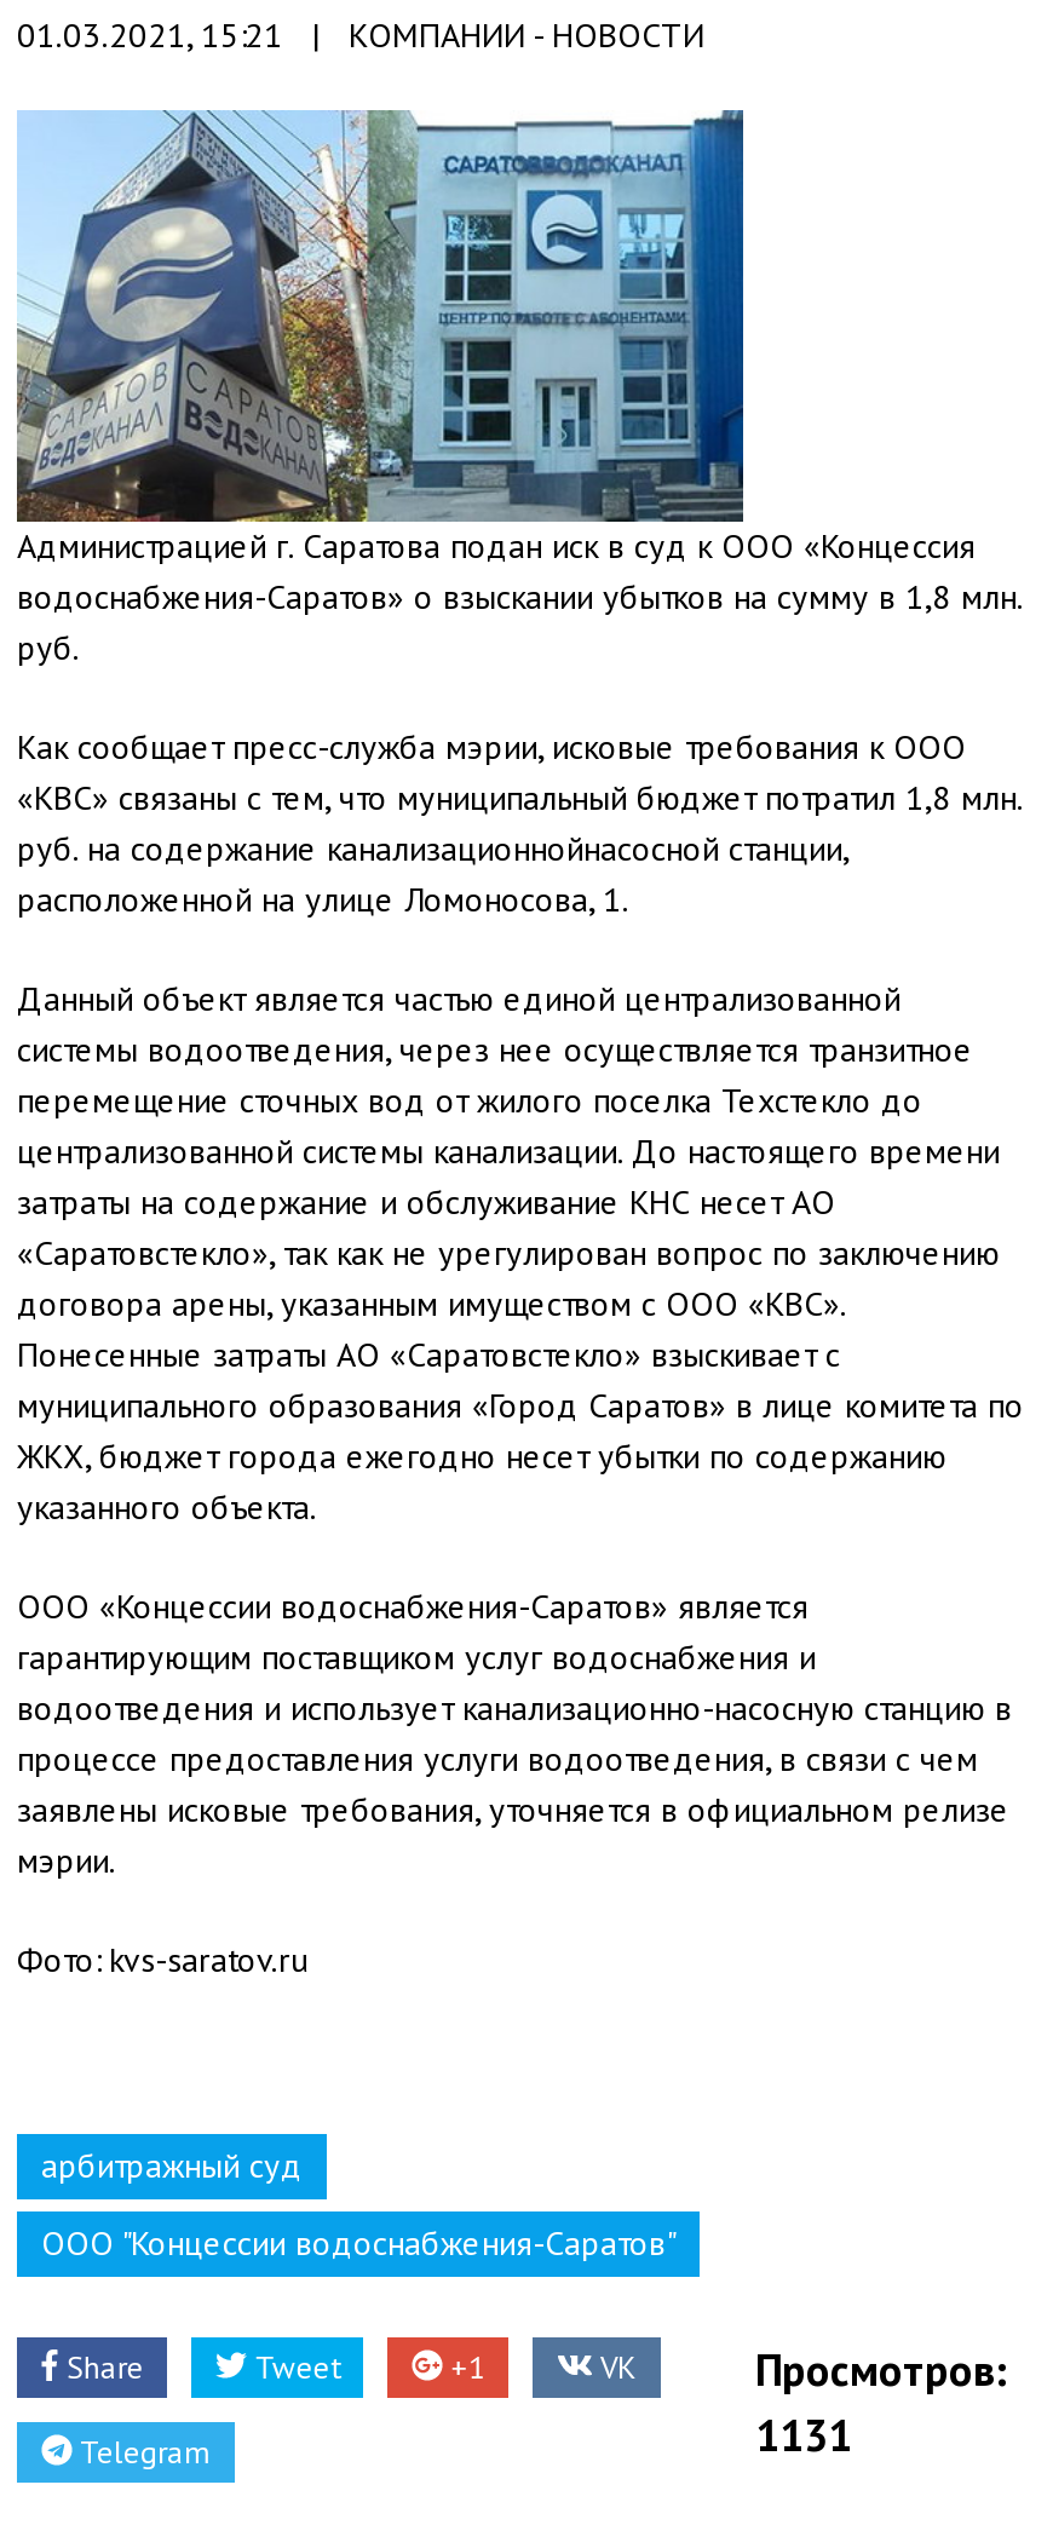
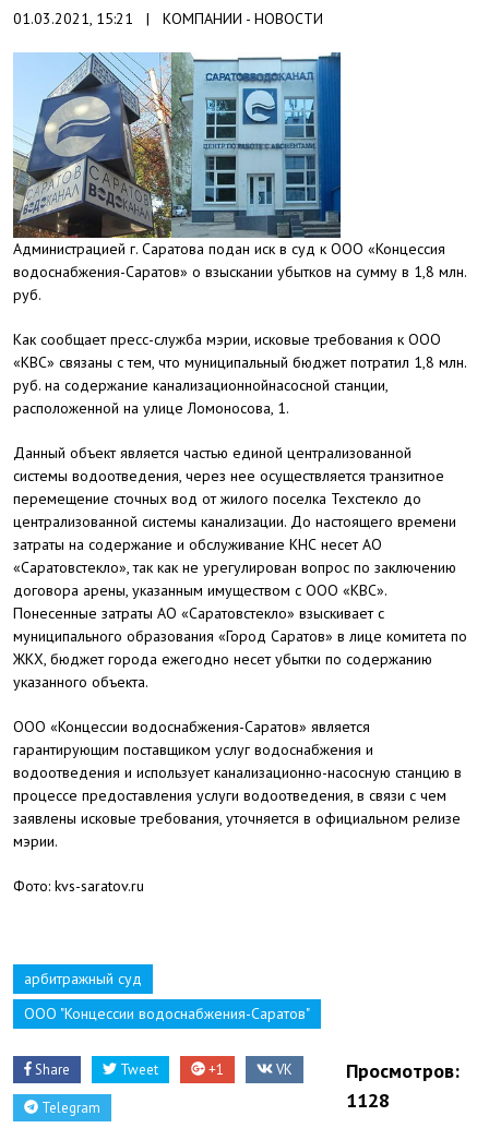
[755,2407,852,2463] 1131 -> [346,1087,390,1113] 1128

